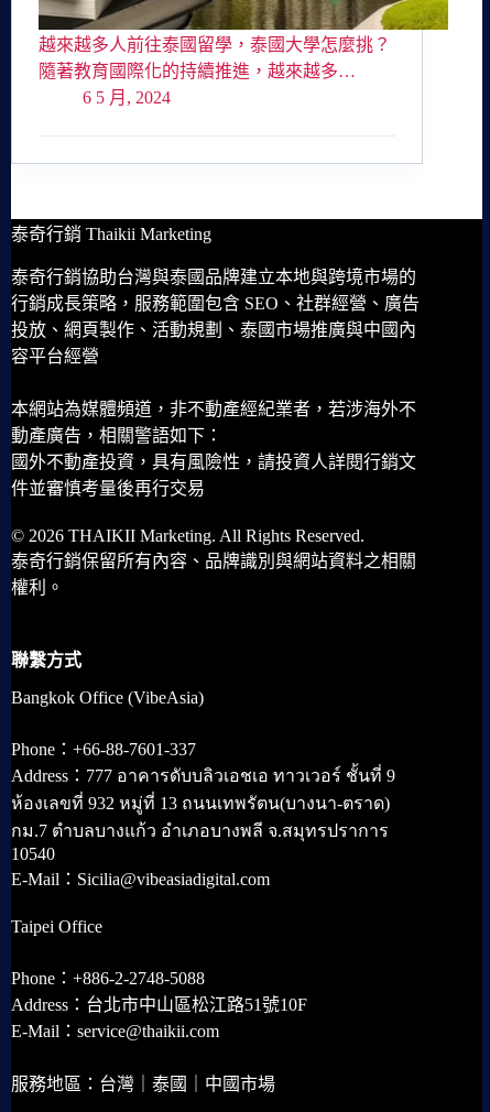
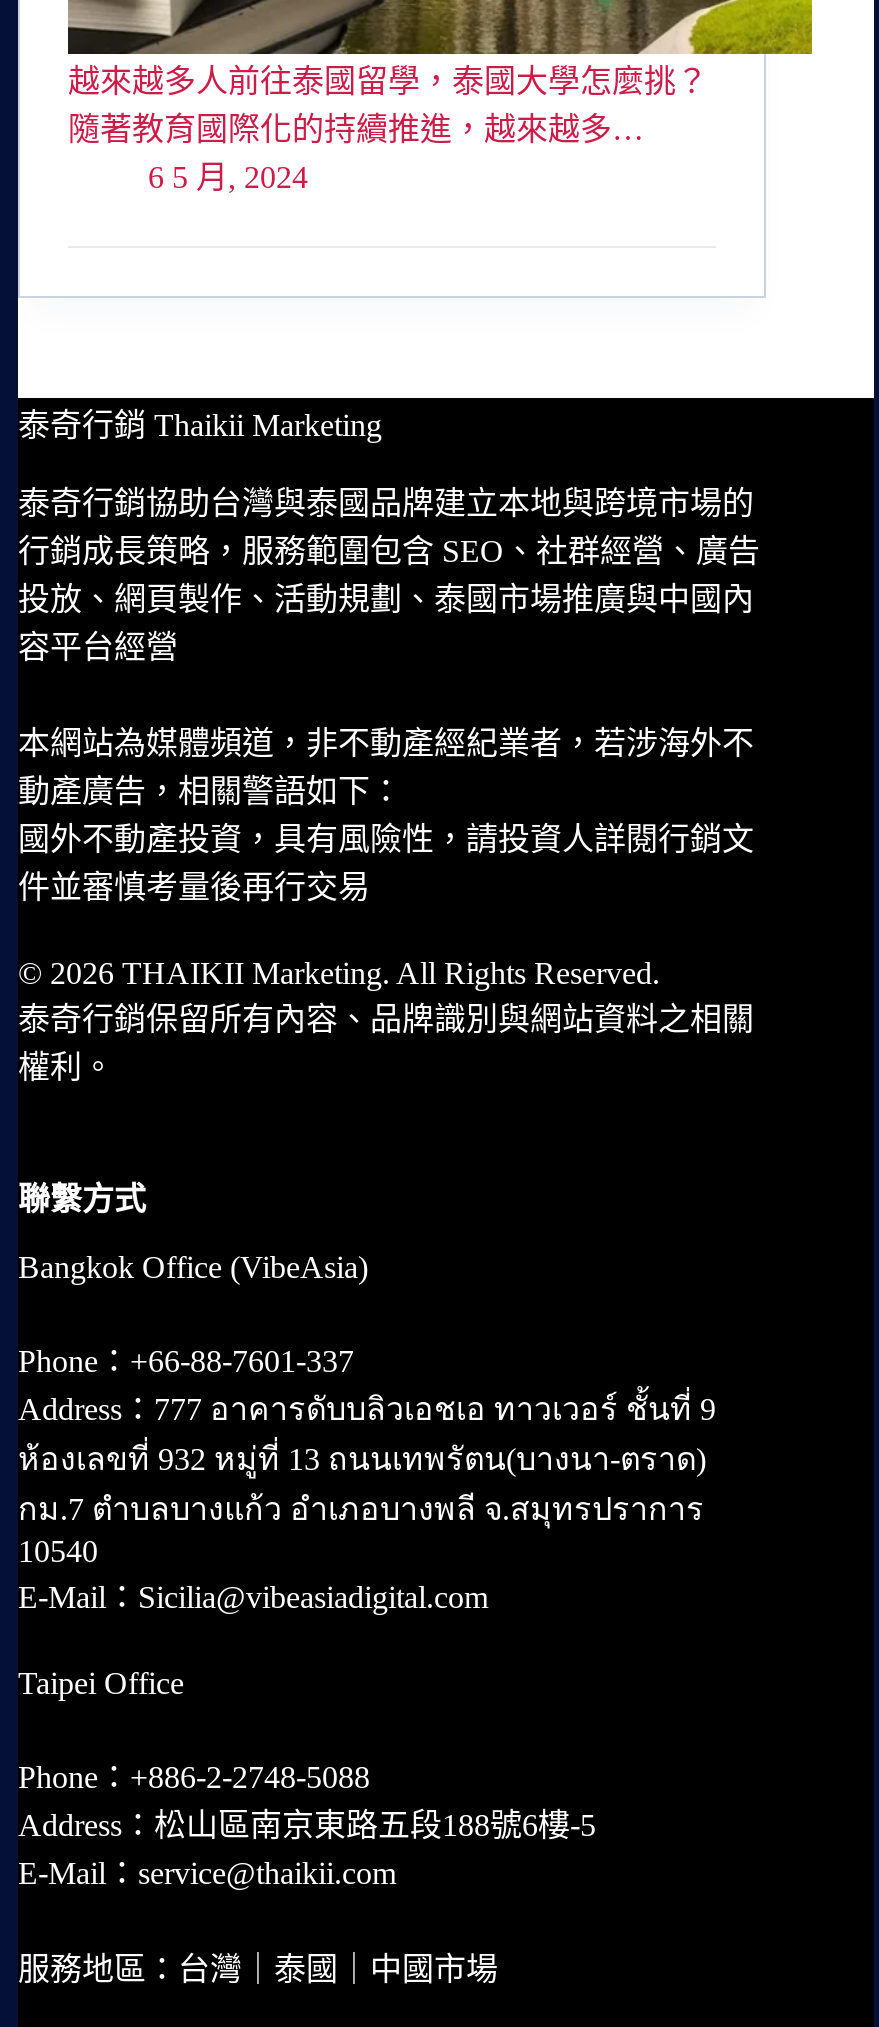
[11,995,307,1014] Address：台北市中山區松江路51號10F -> [18,1808,596,1842] Address：松山區南京東路五段188號6樓-5

